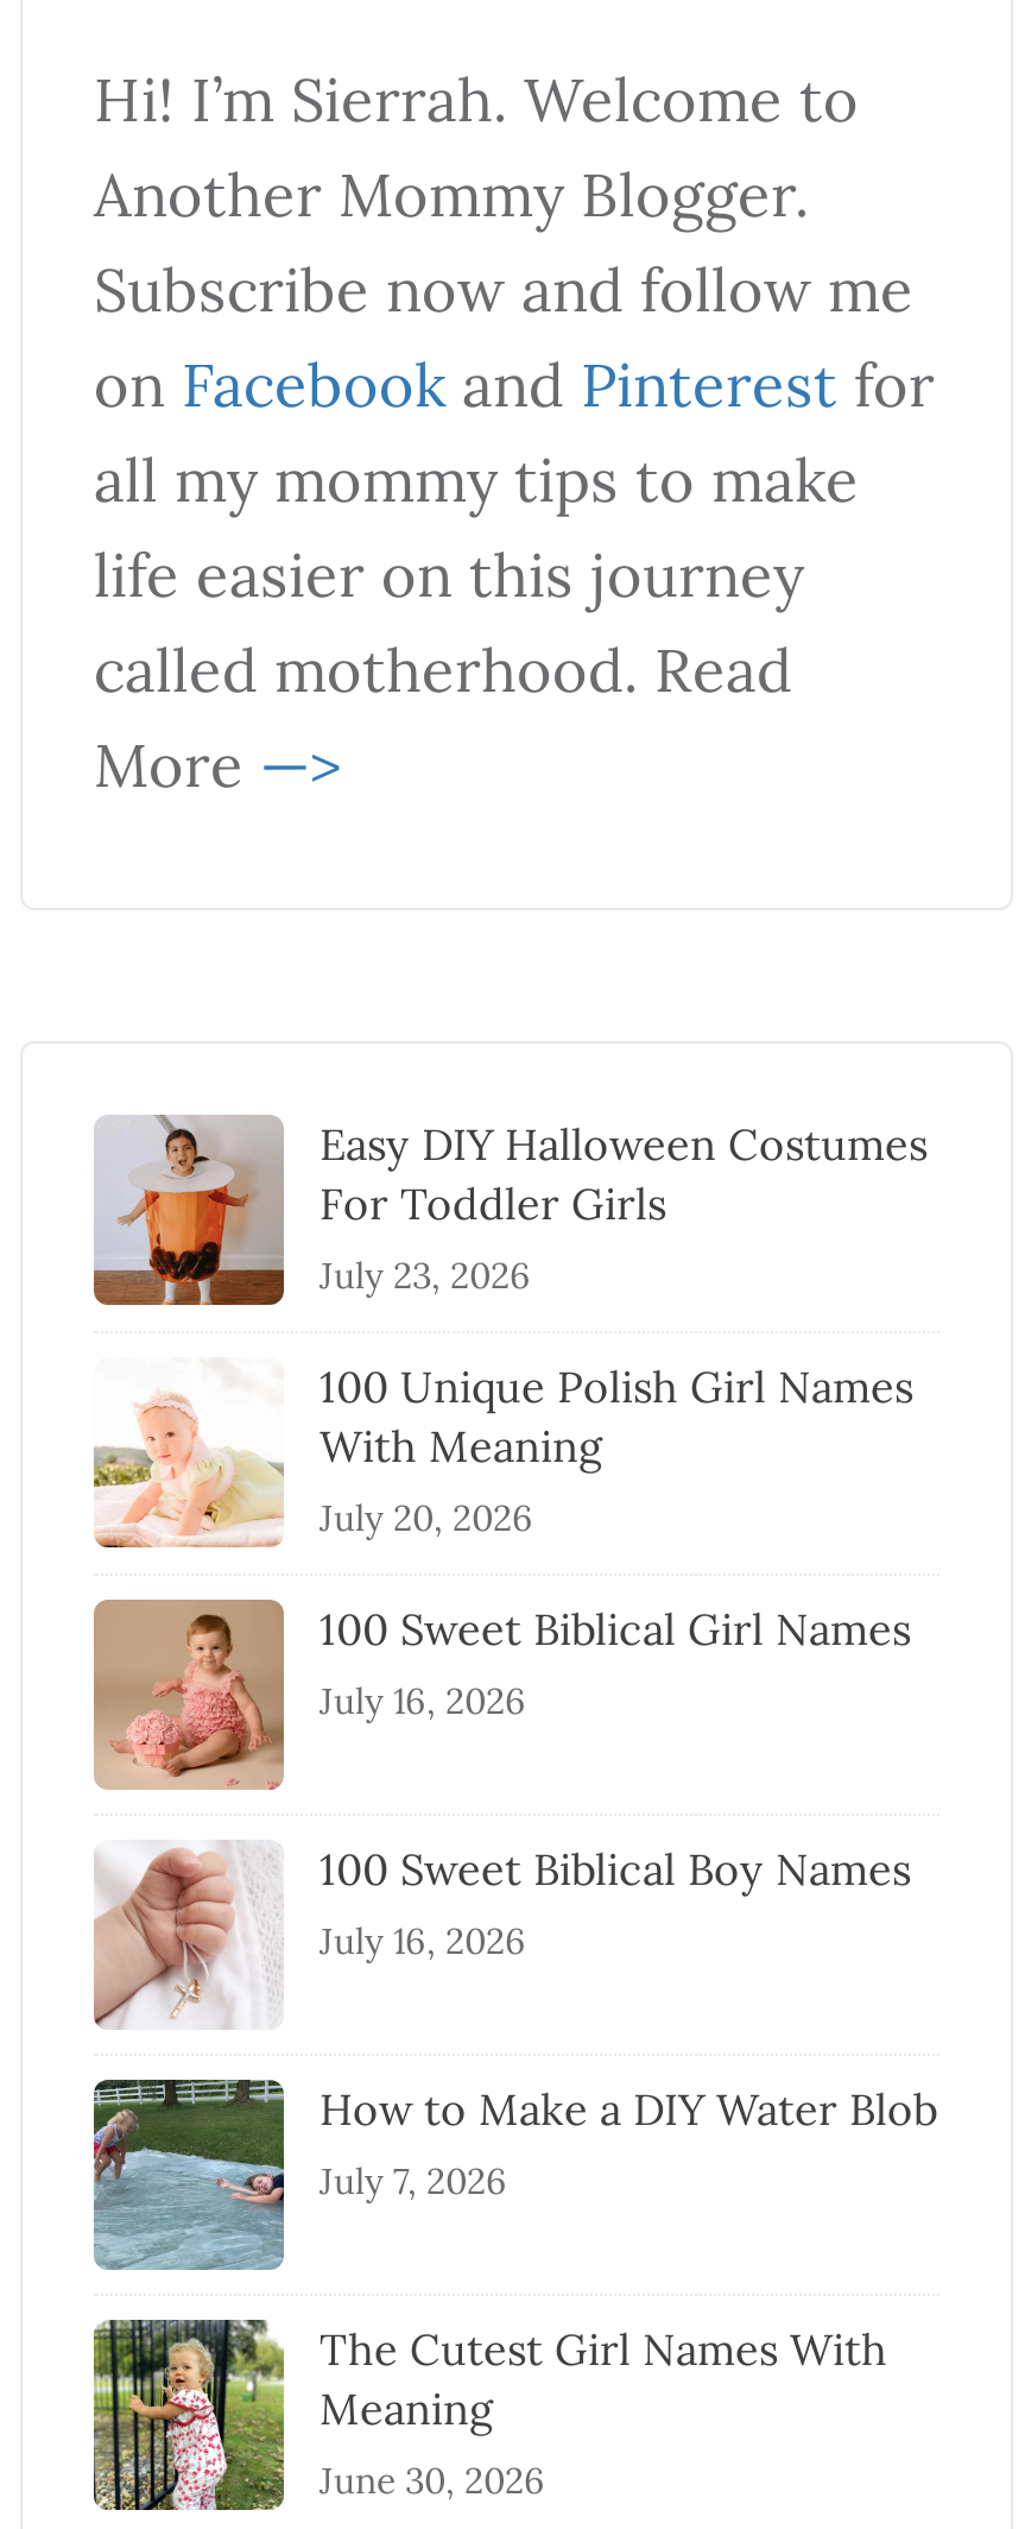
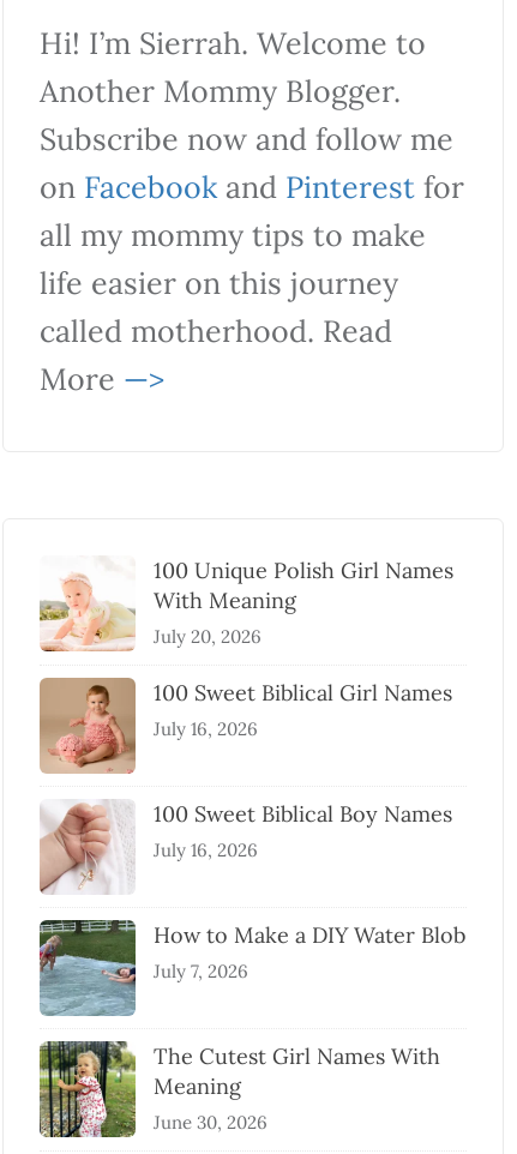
[91,1112,928,1307] [image] | Easy DIY Halloween Costumes | For Toddler Girls | July 23, 2026 -> none

